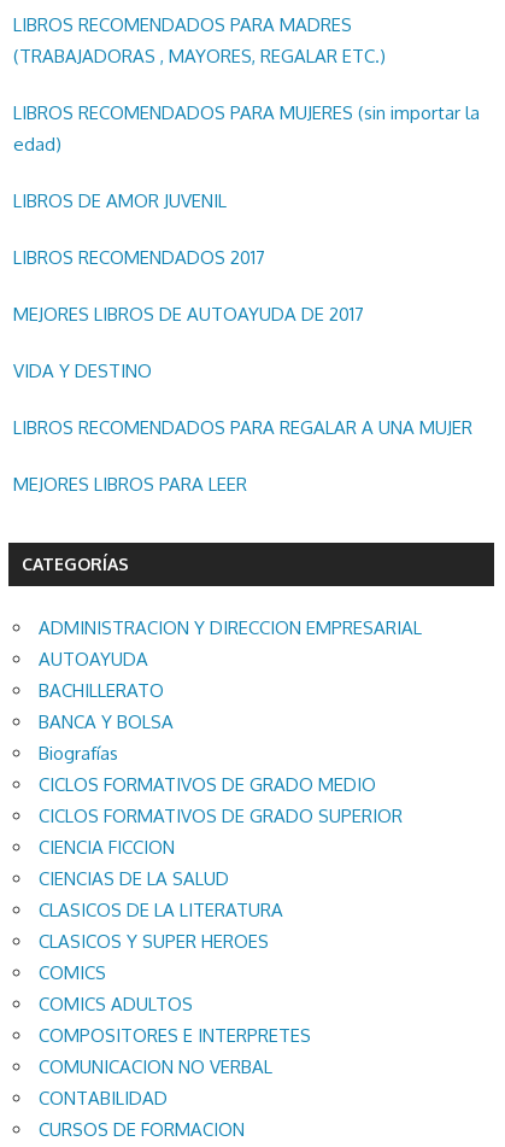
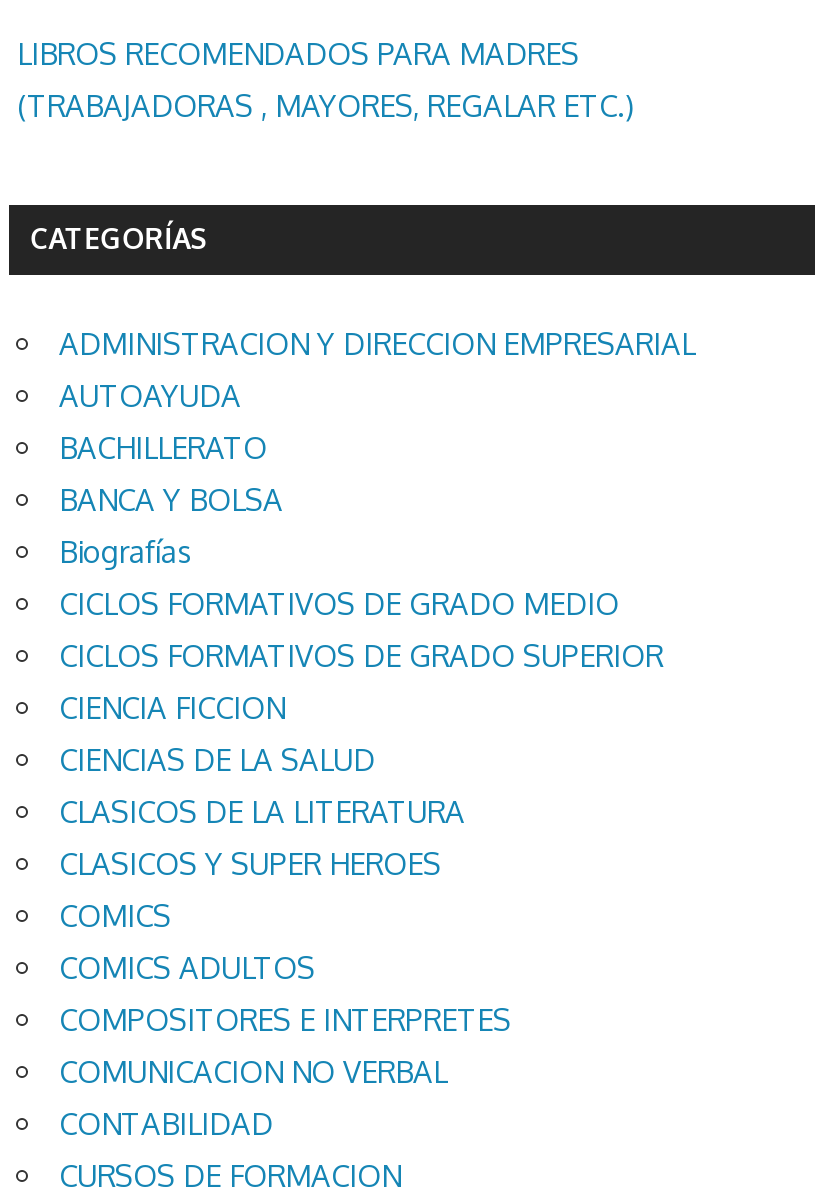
[13,101,480,496] LIBROS RECOMENDADOS PARA MUJERES (sin importar la | edad) | LIBROS DE AMOR JUVENIL | LIBROS RECOMENDADOS 2017 | MEJORES LIBROS DE AUTOAYUDA DE 2017 | VIDA Y DESTINO | LIBROS RECOMENDADOS PARA REGALAR A UNA MUJER | MEJORES LIBROS PARA LEER -> none

